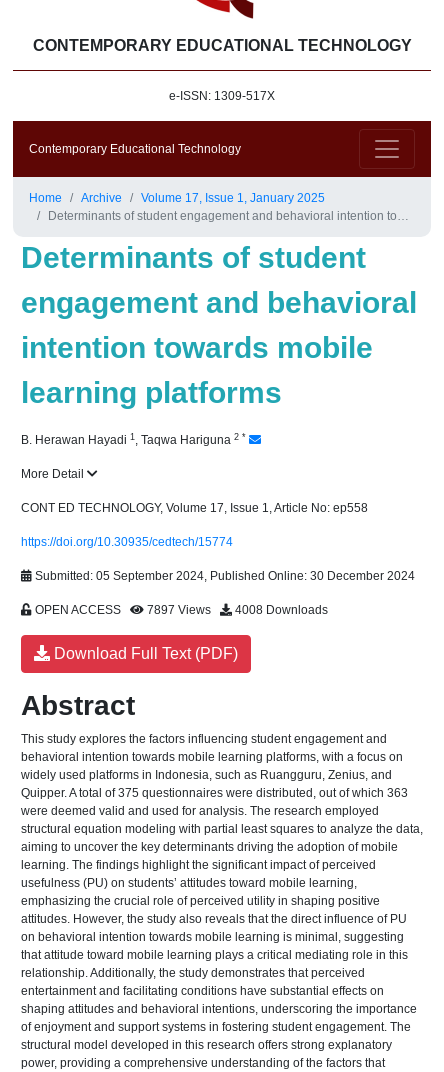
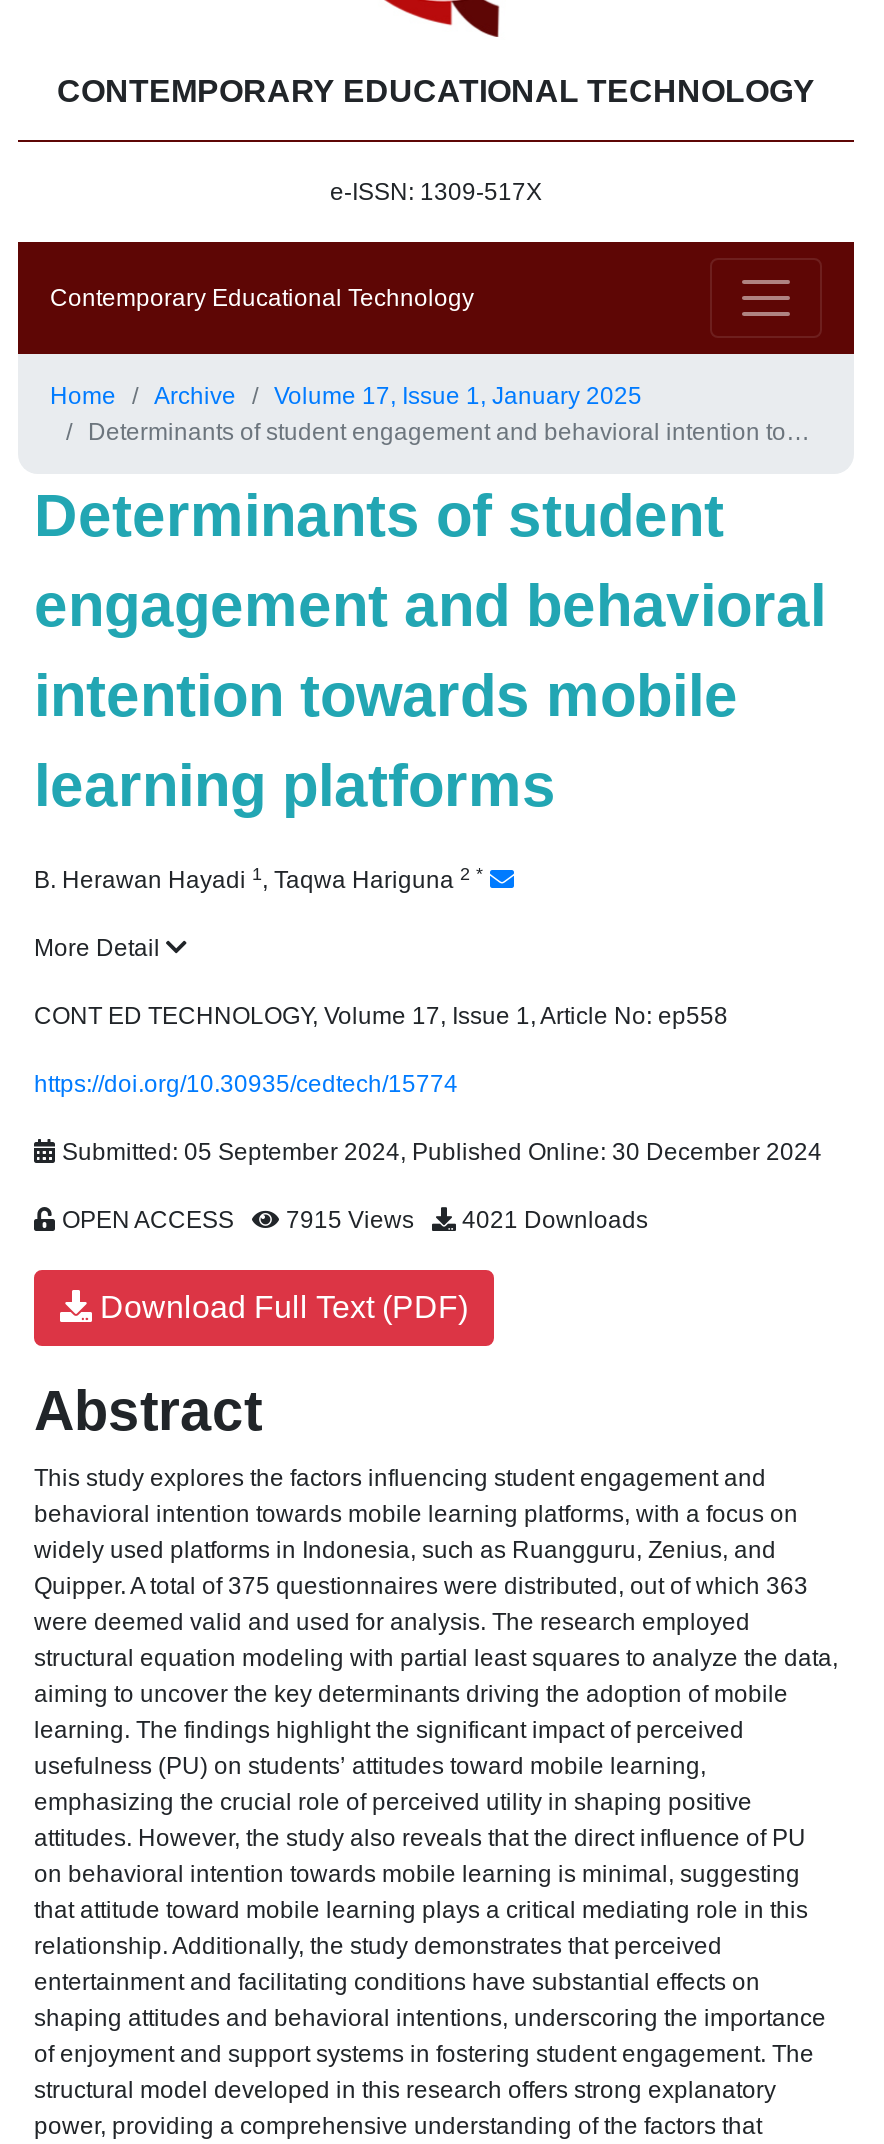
[144,603,220,617] 7897 Views -> [280,1206,432,1234] 7915 Views
[232,603,328,617] 4008 Downloads -> [456,1206,648,1234] 4021 Downloads

